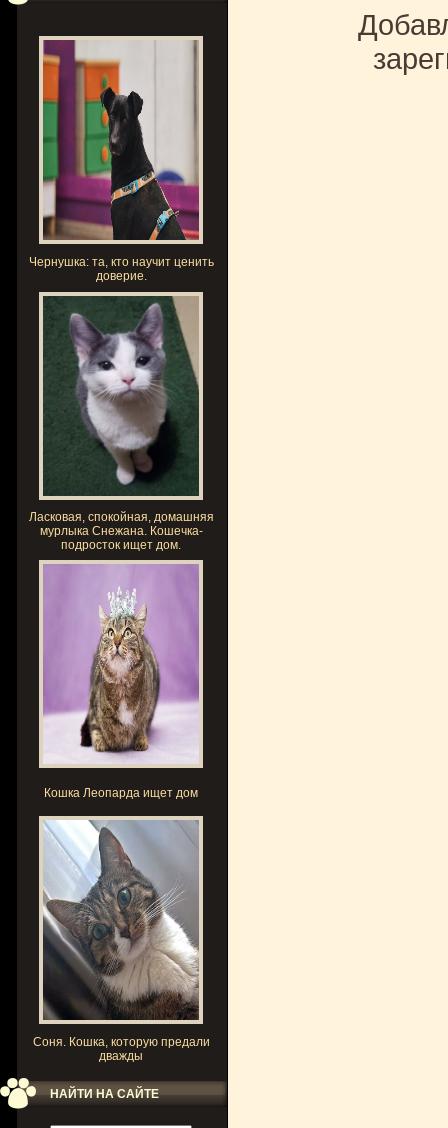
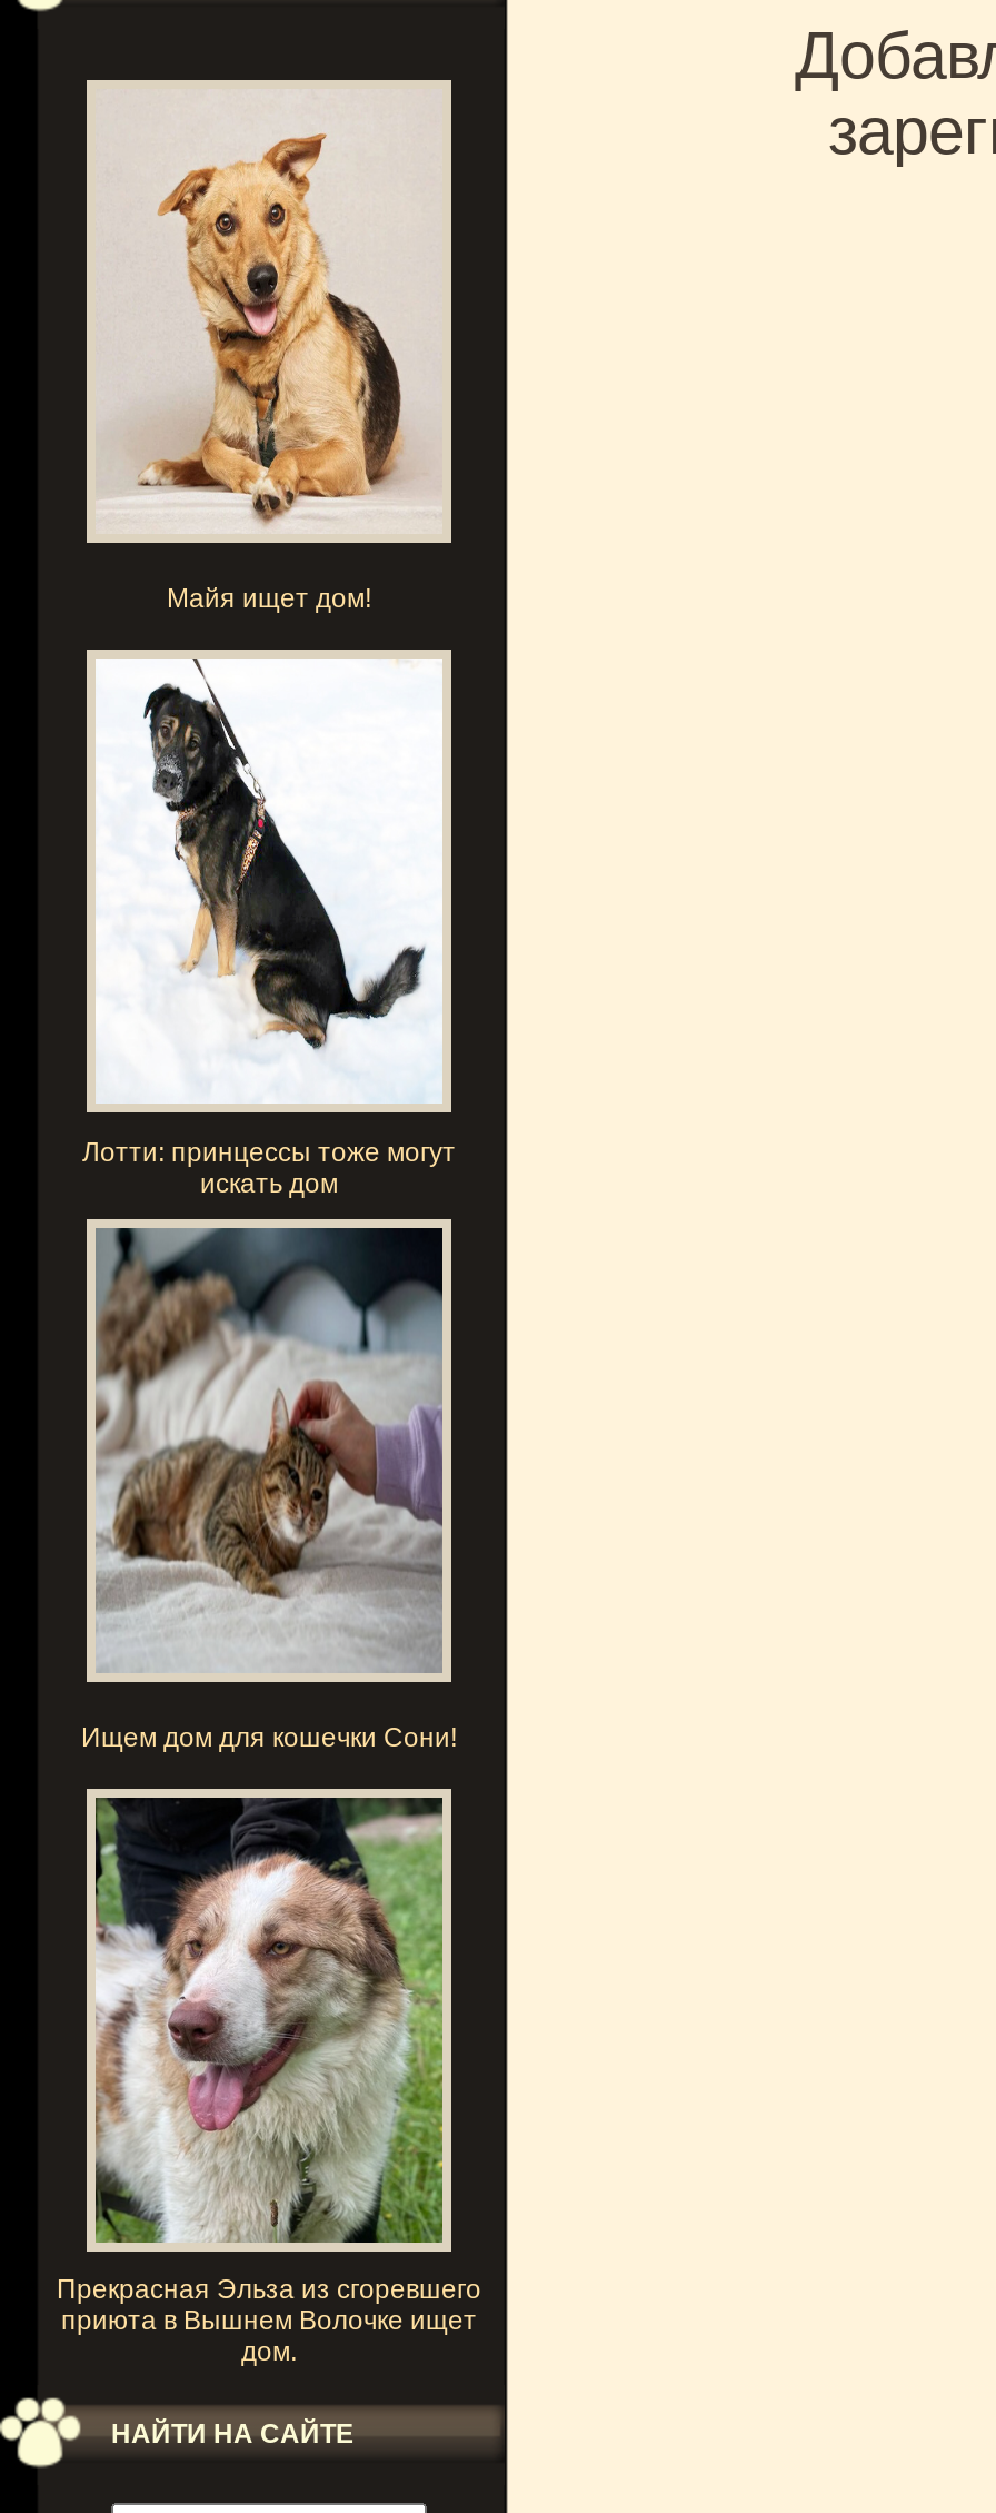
[28,39,213,283] [image] | Чернушка: та, кто научит ценить | доверие. -> [96,89,442,614] [image] | Майя ищет дом!
[28,295,213,552] [image] | Ласковая, спокойная, домашняя | мурлыка Снежана. Кошечка- | подросток ищет дом. -> [82,659,456,1199] [image] | Лотти: принцессы тоже могут | искать дом
[38,548,204,800] [image] | Кошка Леопарда ищет дом -> [81,1217,457,1753] [image] | Ищем дом для кошечки Сони!
[32,808,209,1063] [image] | Соня. Кошка, которую предали | дважды -> [57,1798,481,2367] [image] | Прекрасная Эльза из сгоревшего | приюта в Вышнем Волочке ищет | дом.

